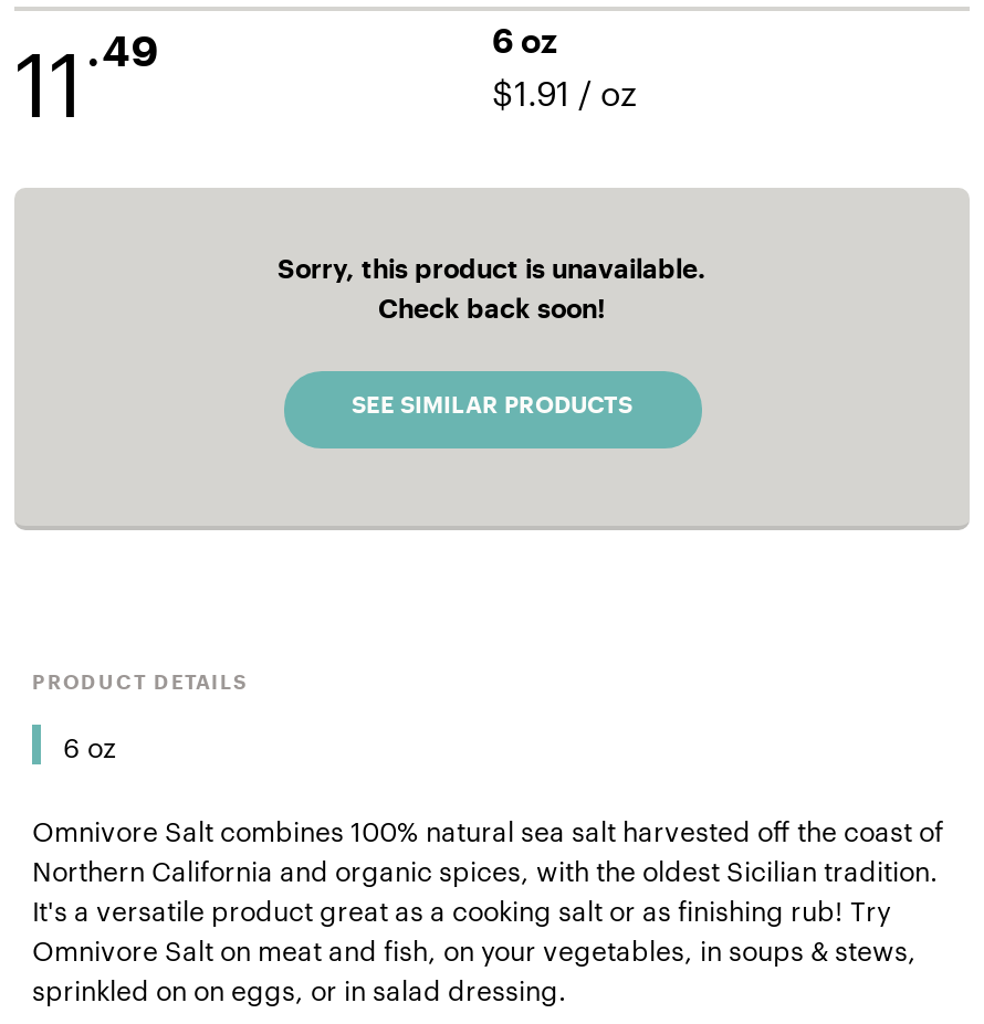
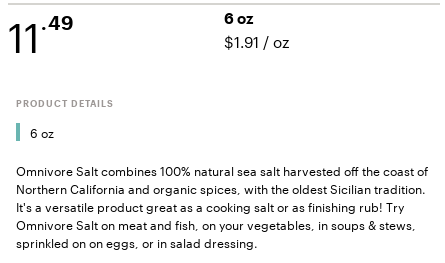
[14,188,970,532] [image] | Sorry, this product is unavailable. | Check back soon! -> none
[352,395,632,418] SEE SIMILAR PRODUCTS -> none

